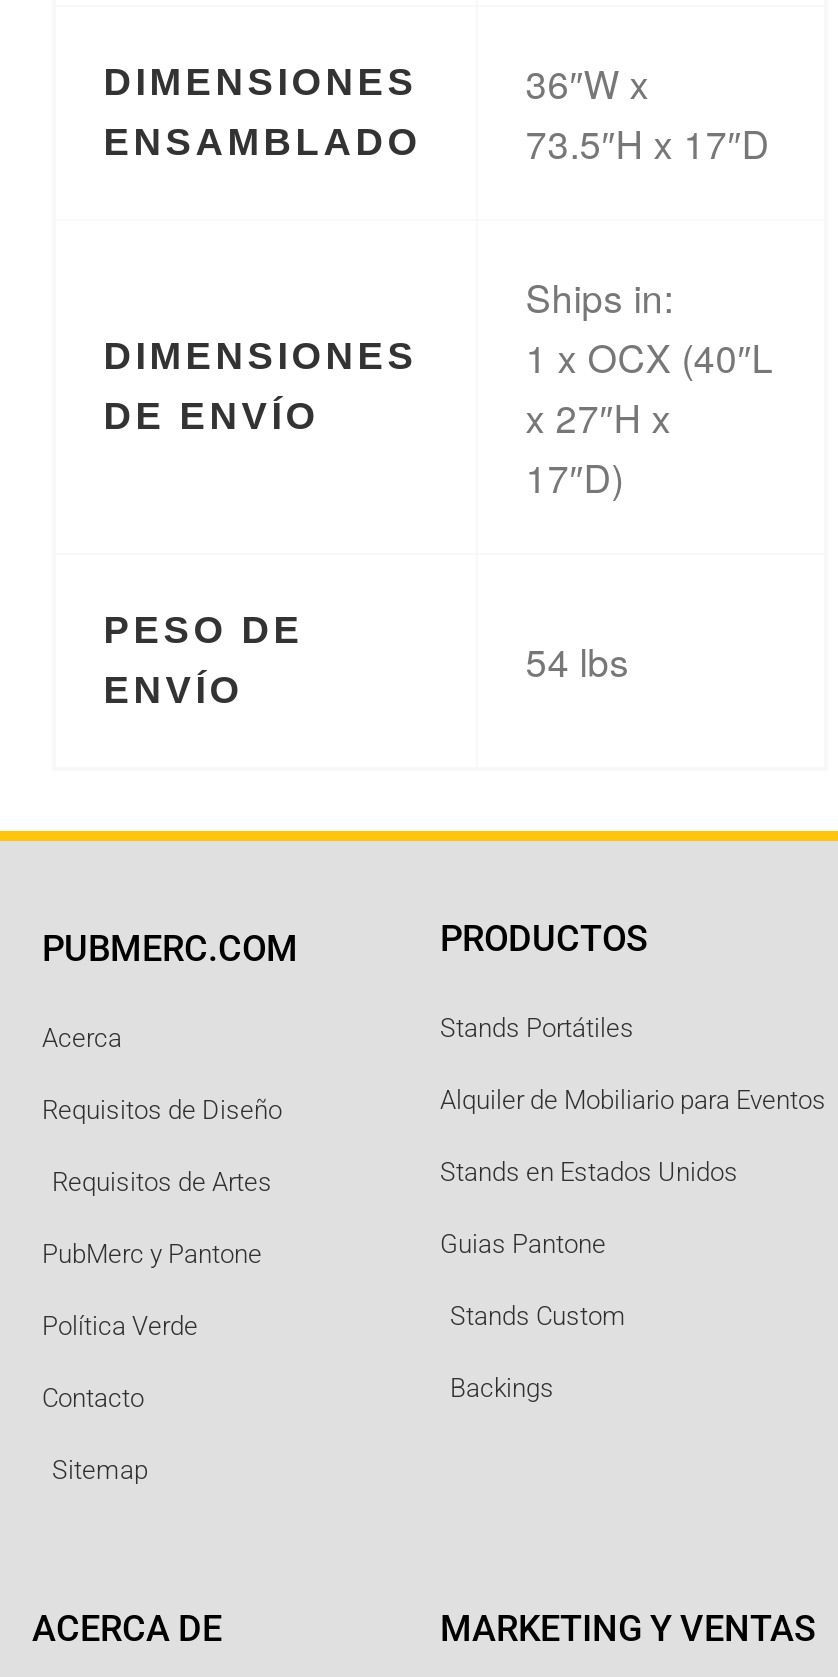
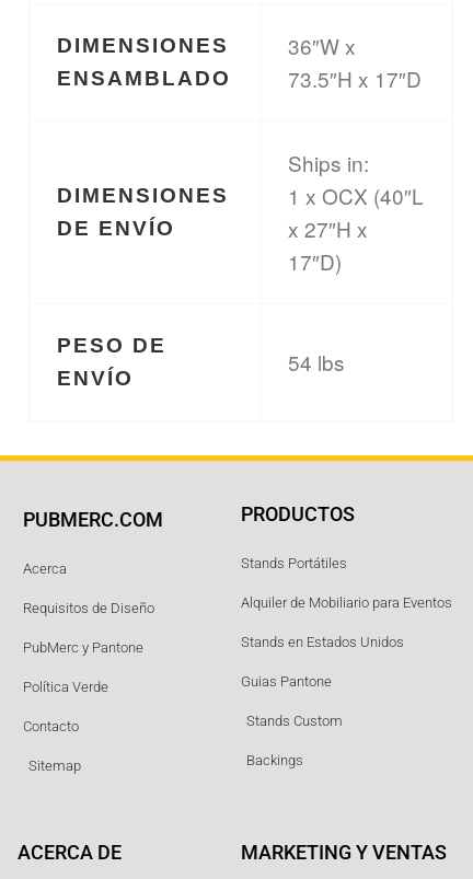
[52,1167,272,1197] Requisitos de Artes -> none

